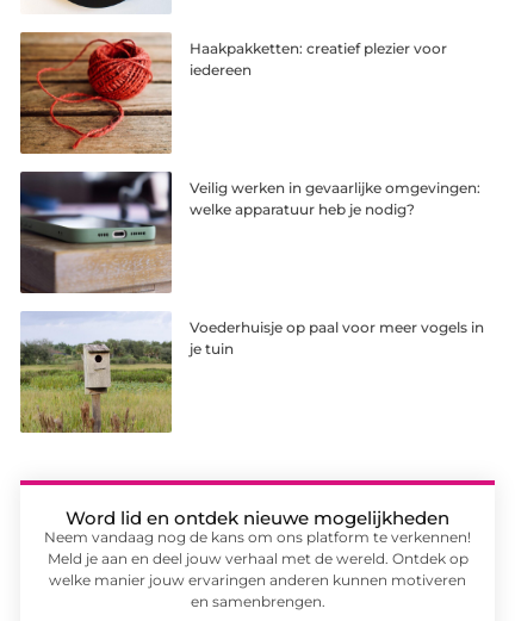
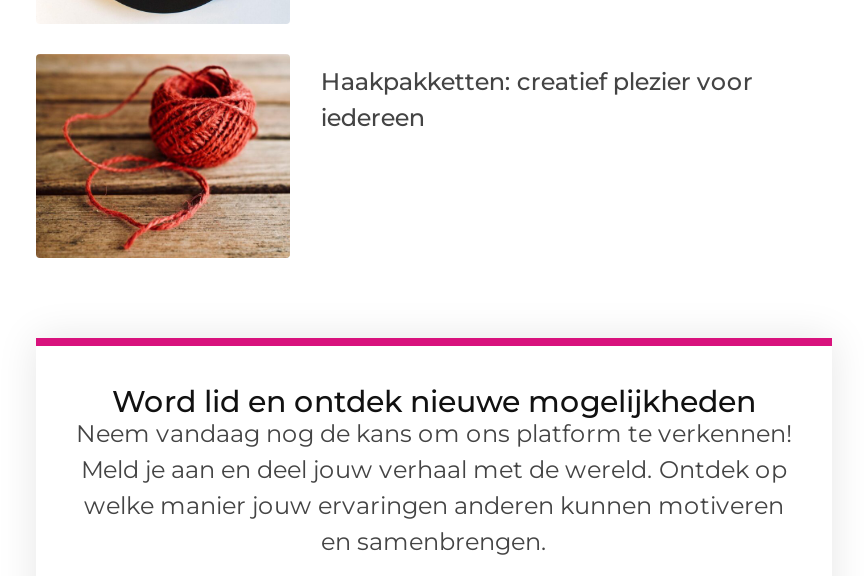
[19,170,481,294] [image] | Veilig werken in gevaarlijke omgevingen: | welke apparatuur heb je nodig? -> none
[19,311,484,433] [image] | Voederhuisje op paal voor meer vogels in | je tuin -> none

